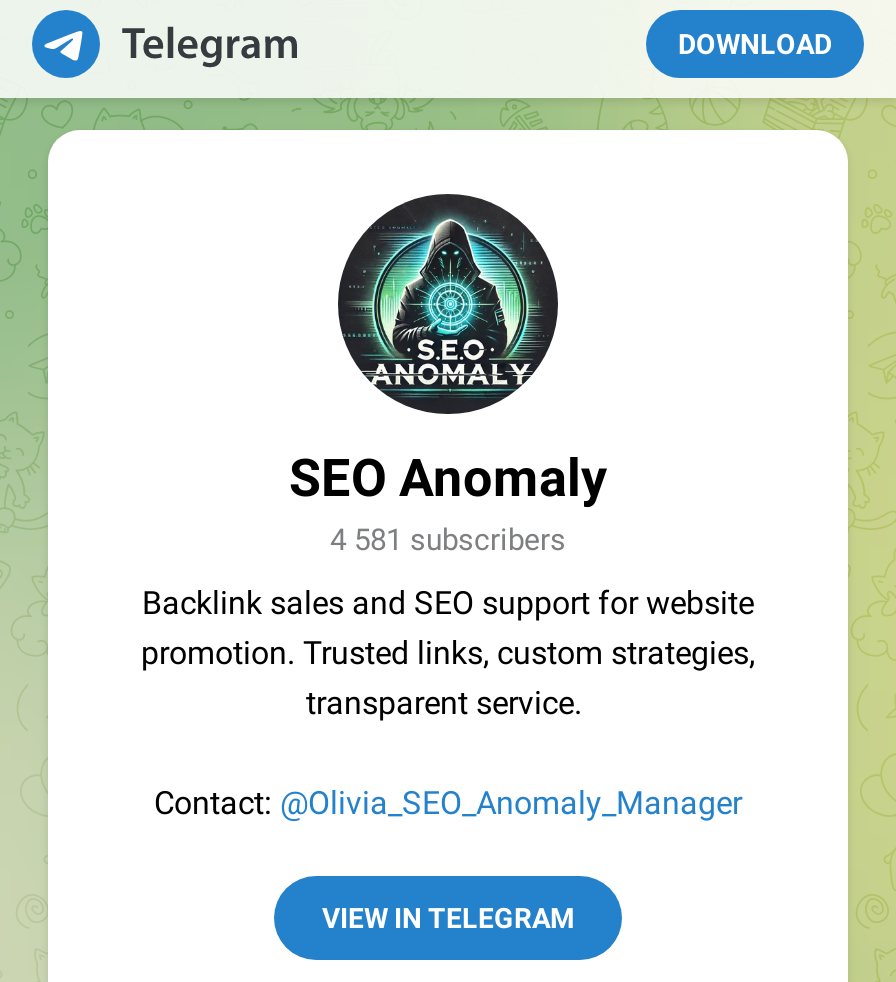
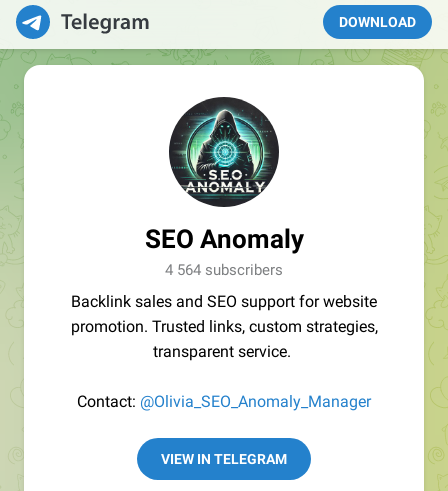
[330,522,566,558] 4 581 subscribers -> [165,261,283,279] 4 564 subscribers

